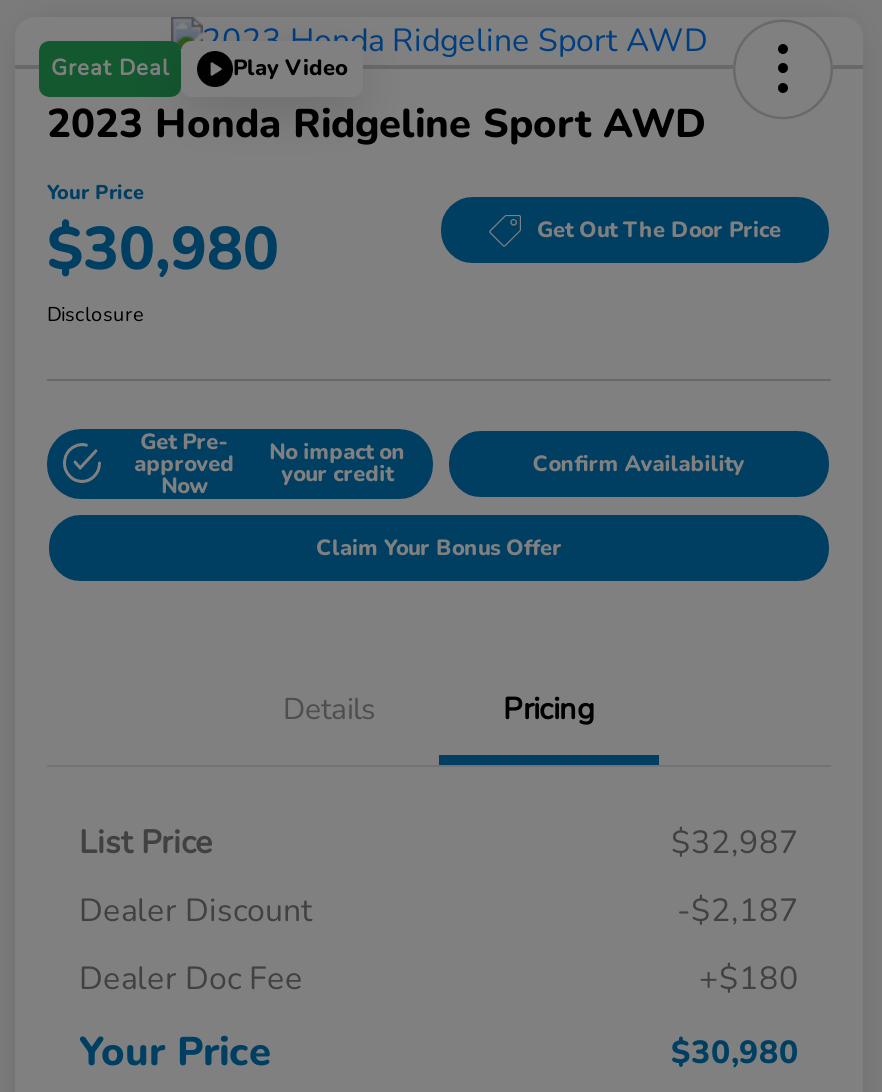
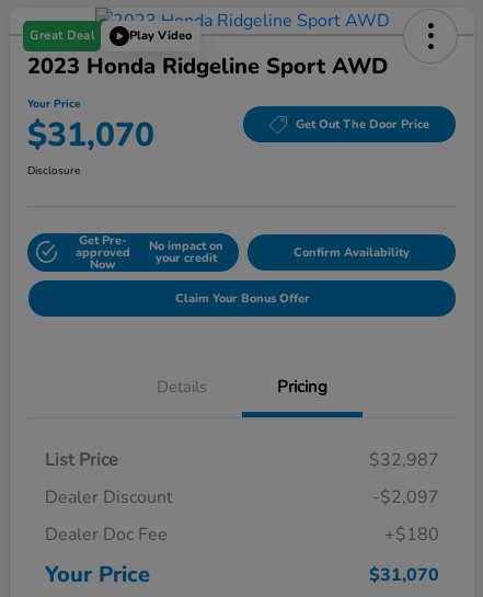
[47,208,279,290] $30,980 -> [27,112,154,157] $31,070
[677,888,799,932] -$2,187 -> [372,485,439,509] -$2,097
[671,1030,799,1074] $30,980 -> [369,563,439,587] $31,070

